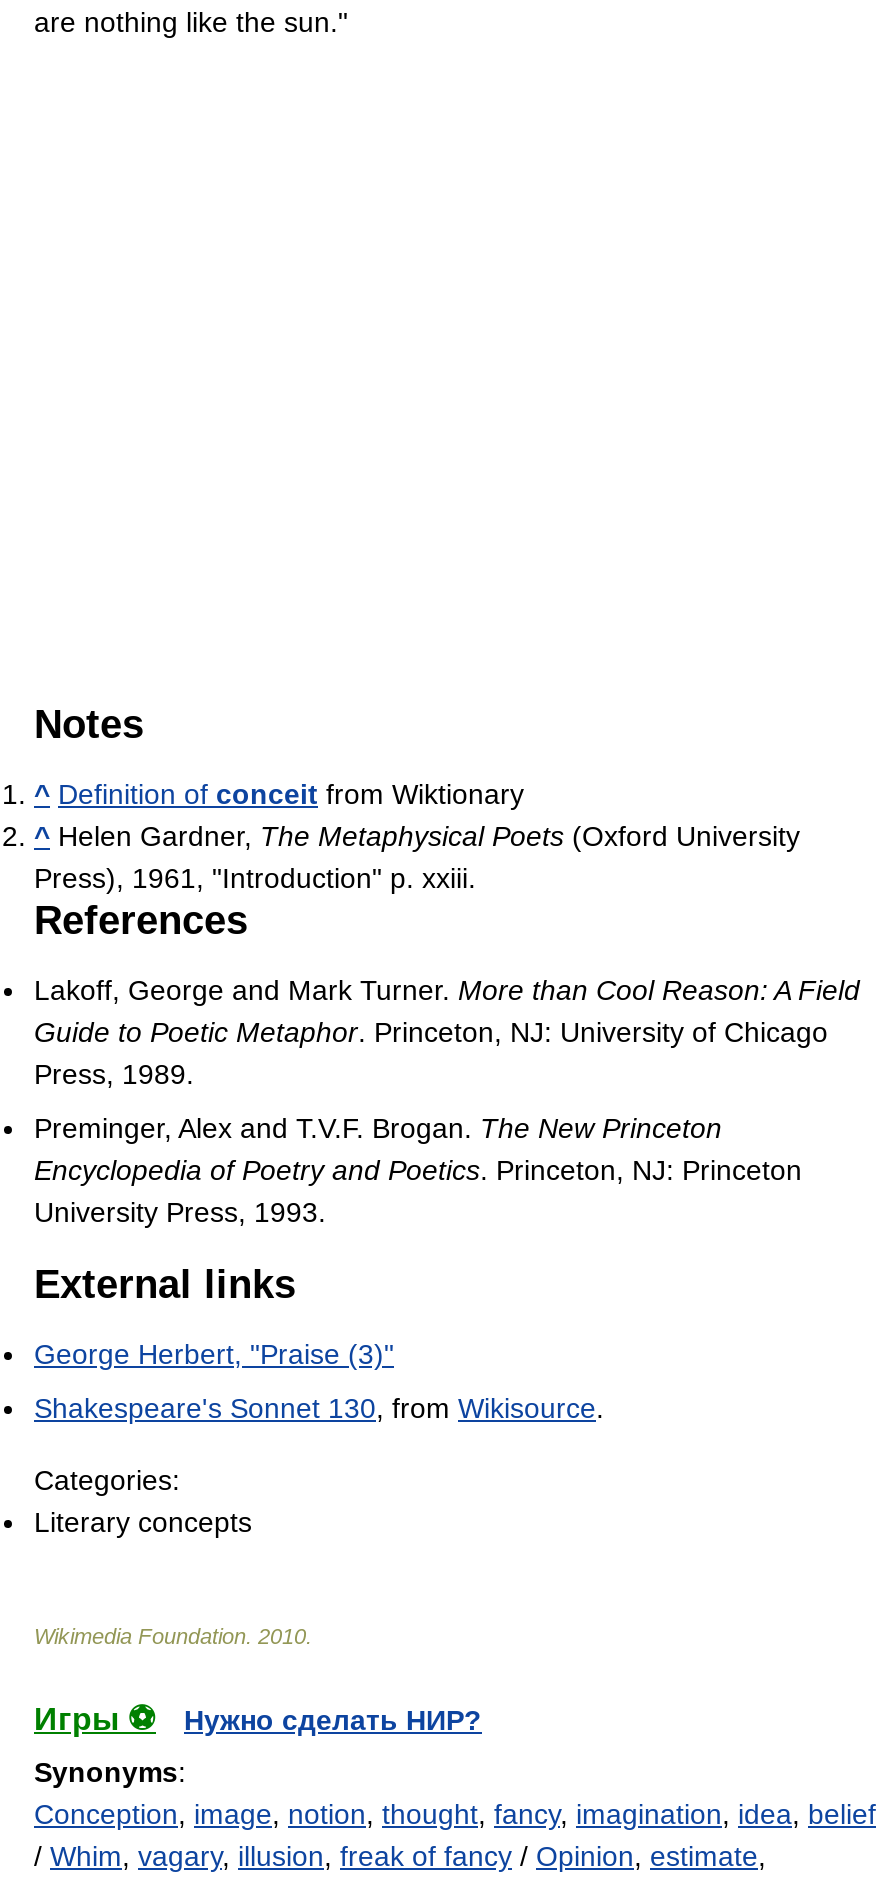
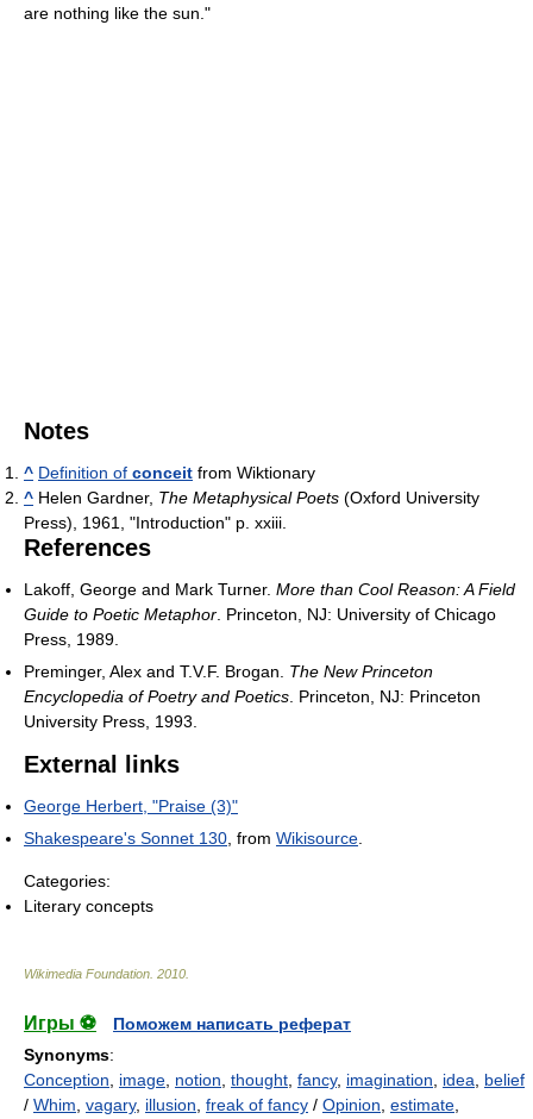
[184,1705,482,1737] Нужно сделать НИР? -> [113,1015,351,1034] Поможем написать реферат

